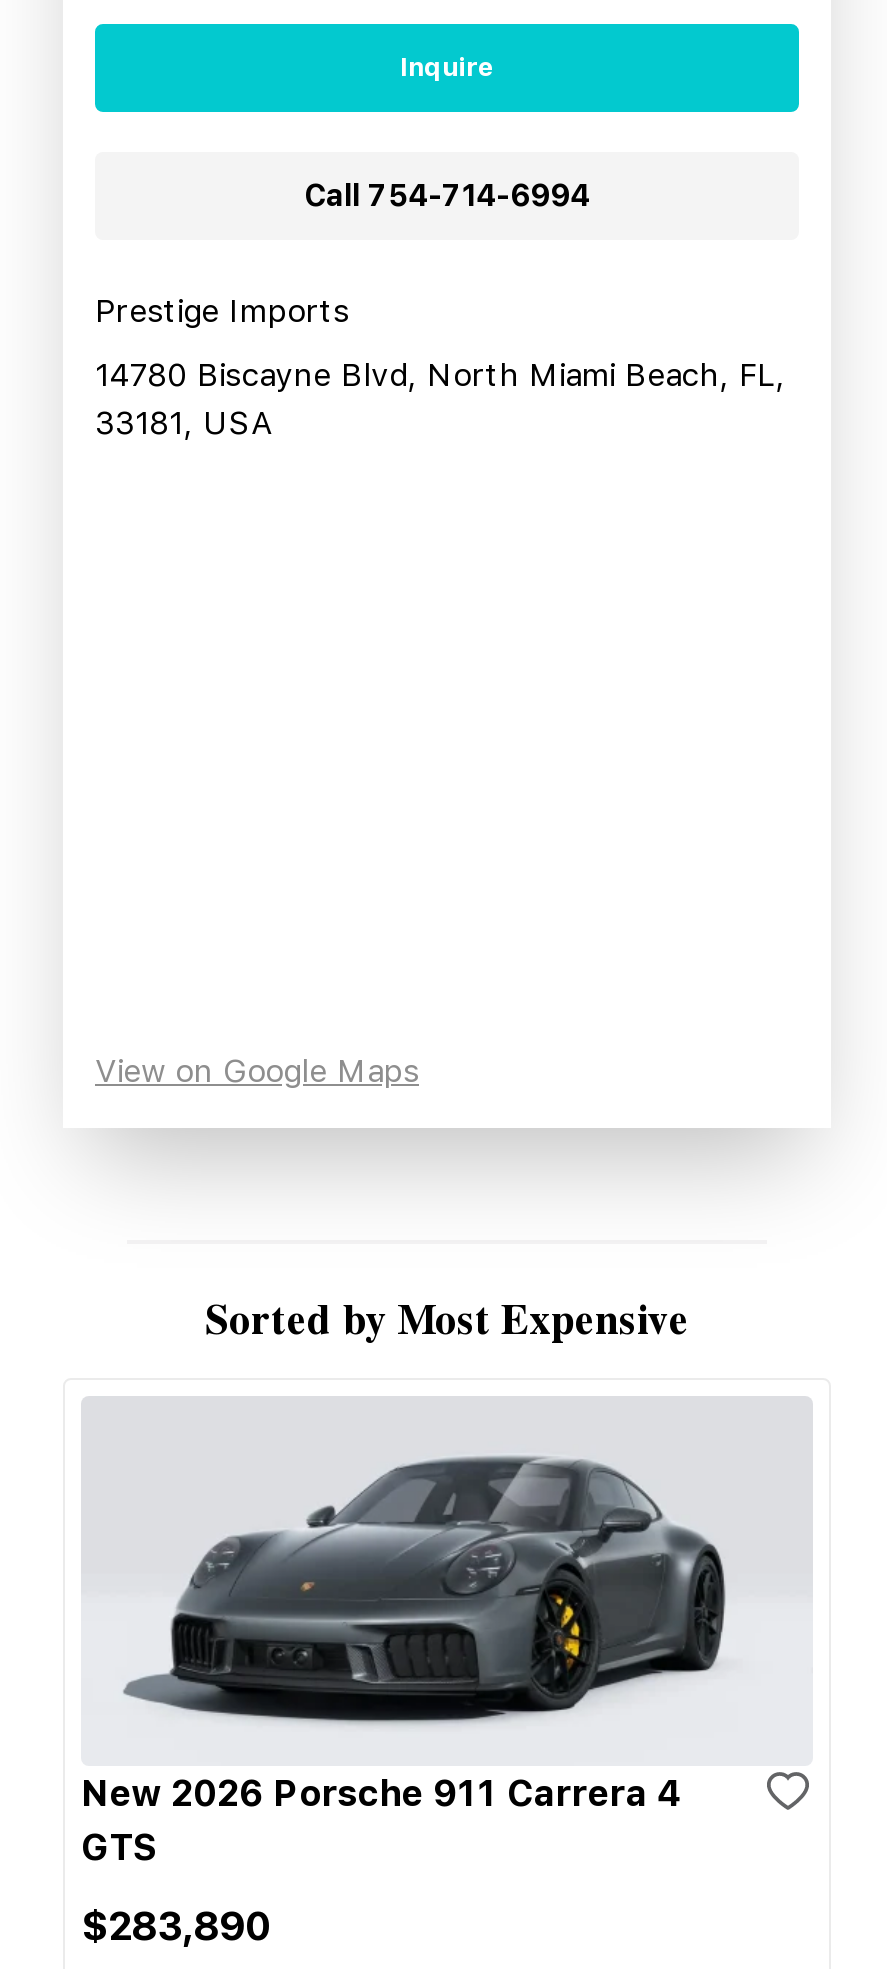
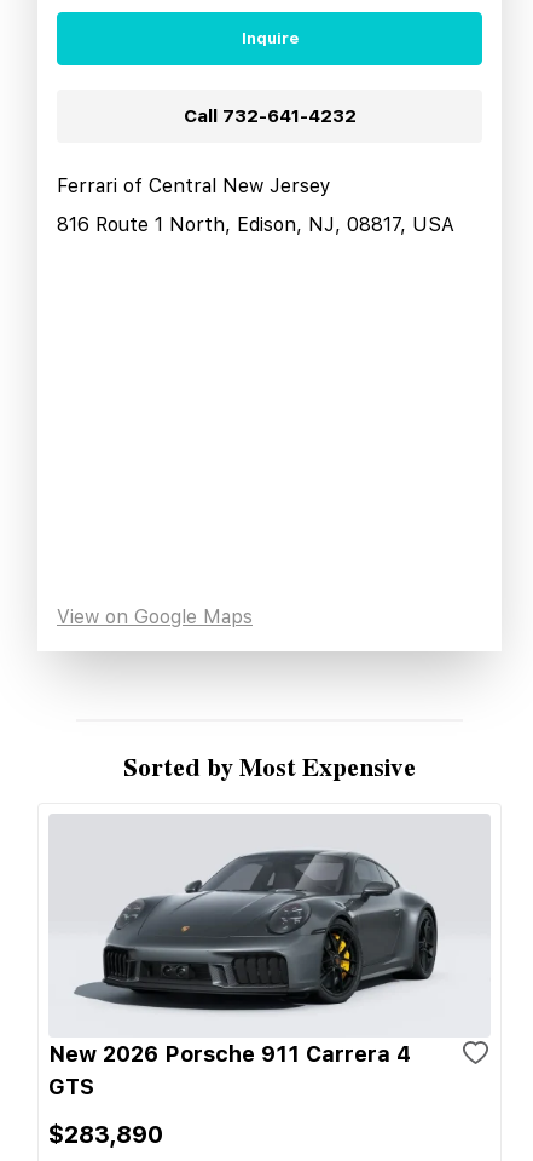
[304,178,590,214] Call 754-714-6994 -> [183,105,356,127] Call 732-641-4232
[95,292,349,330] Prestige Imports -> [57,174,331,197] Ferrari of Central New Jersey
[95,356,785,442] 14780 Biscayne Blvd, North Miami Beach, FL, | 33181, USA -> [57,213,454,236] 816 Route 1 North, Edison, NJ, 08817, USA

